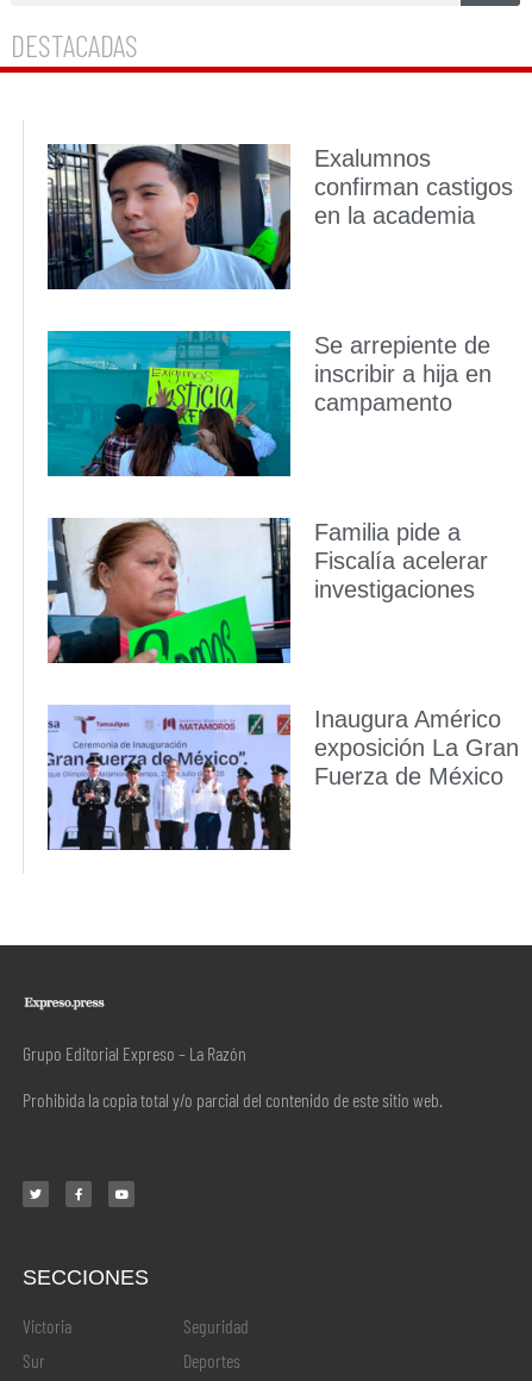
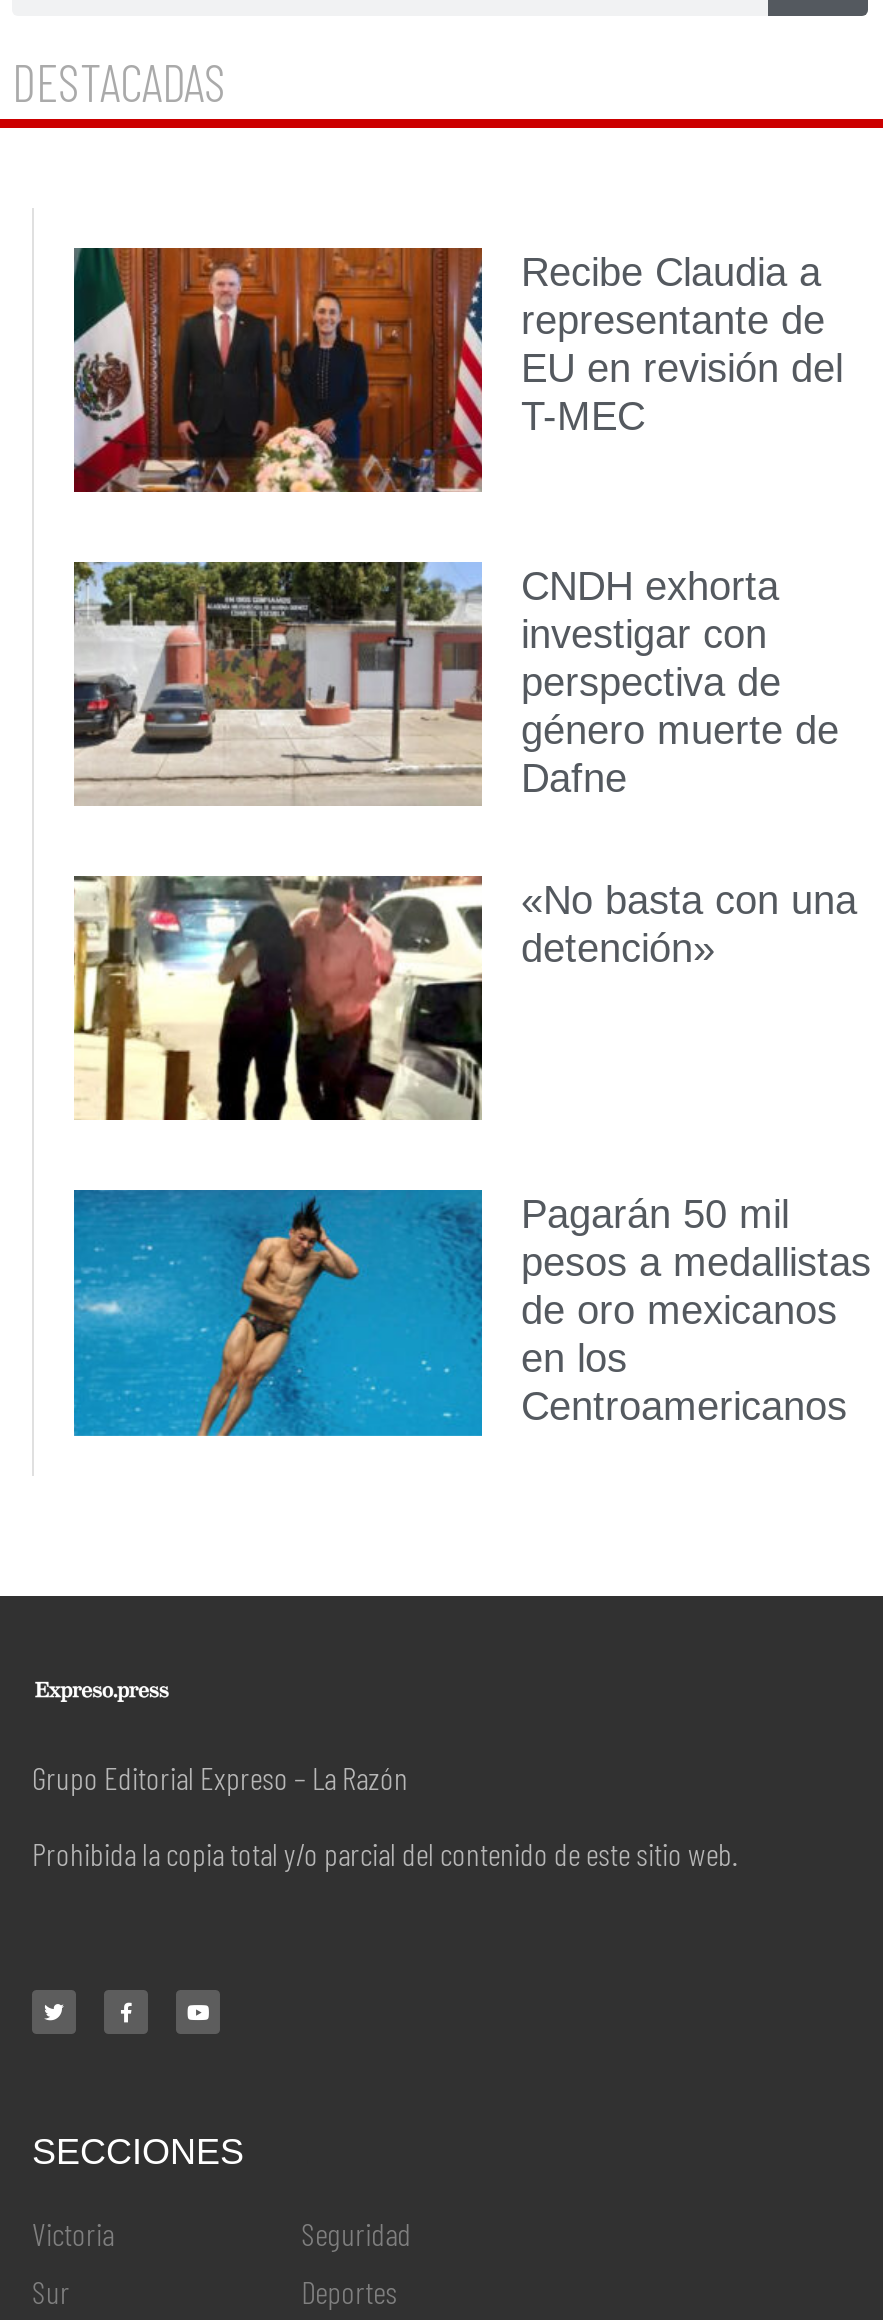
[46,143,512,290] [image] | Exalumnos | confirman castigos | en la academia -> [72,246,843,494] [image] | Recibe Claudia a | representante de | EU en revisión del | T-MEC
[46,330,491,477] [image] | Se arrepiente de | inscribir a hija en | campamento -> [72,560,839,806] [image] | CNDH exhorta | investigar con | perspectiva de | género muerte de | Dafne
[46,517,487,664] [image] | Familia pide a | Fiscalía acelerar | investigaciones -> [72,874,857,1122] [image] | «No basta con una | detención»
[46,706,518,851] [image] | Inaugura Américo | exposición La Gran | Fuerza de México -> [72,1188,871,1438] [image] | Pagarán 50 mil | pesos a medallistas | de oro mexicanos | en los | Centroamericanos

